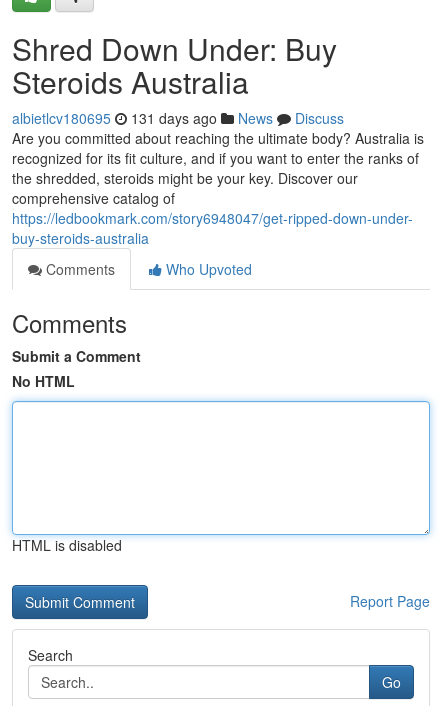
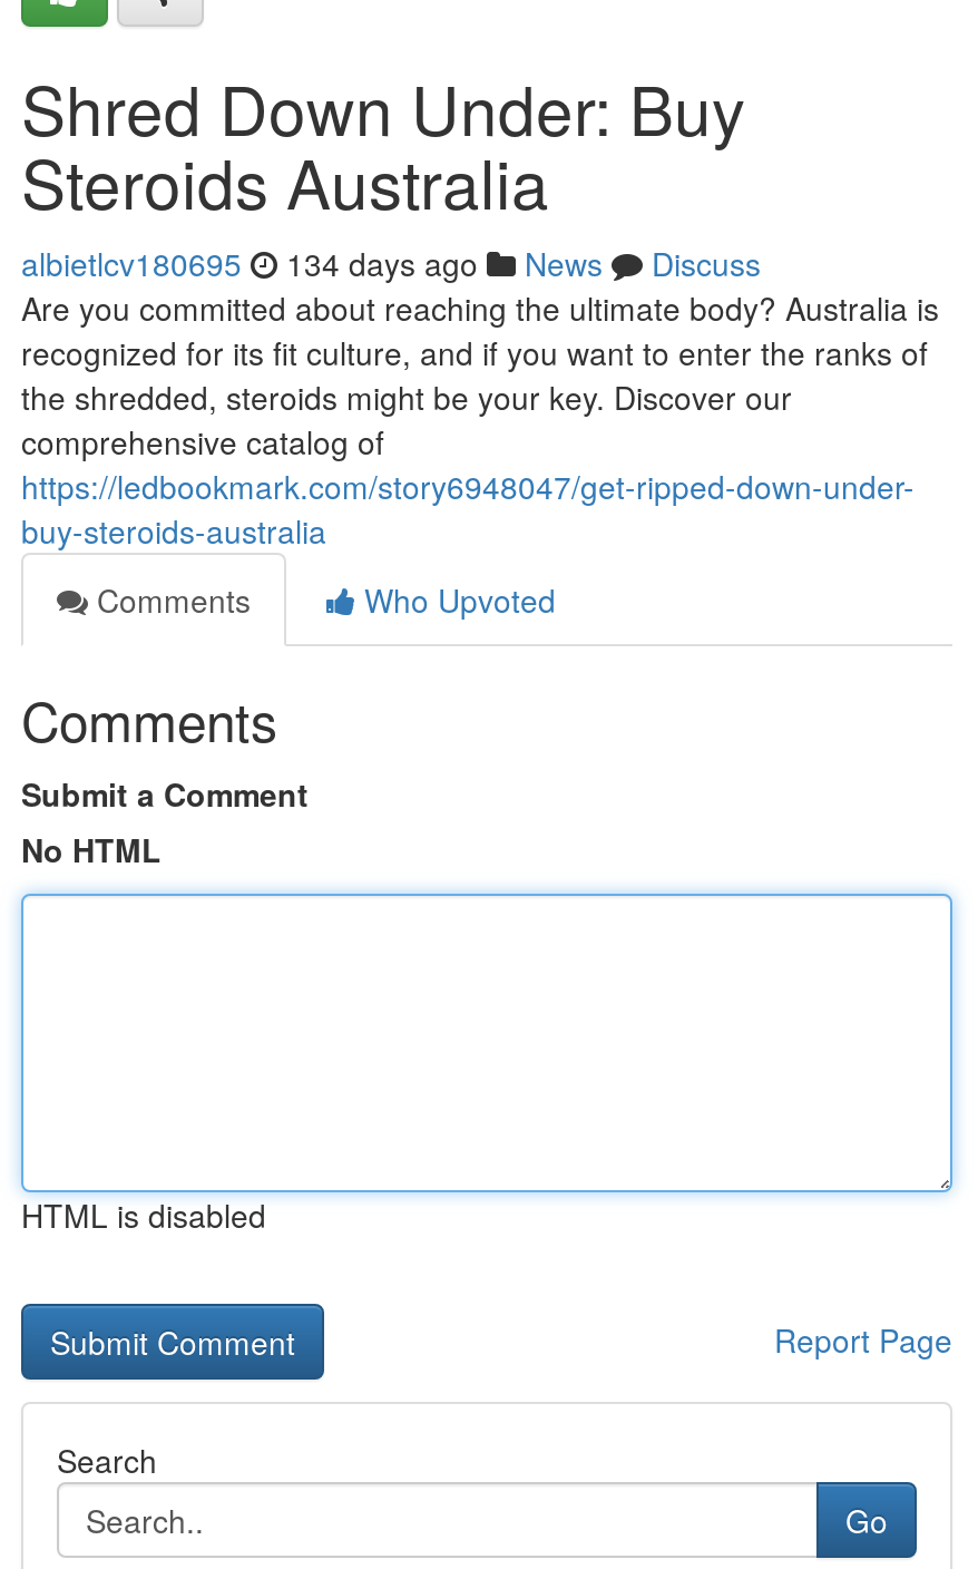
[12,108,344,128] albietlcv180695 131 days ago News Discuss -> [21,241,761,285] albietlcv180695 134 days ago News Discuss

